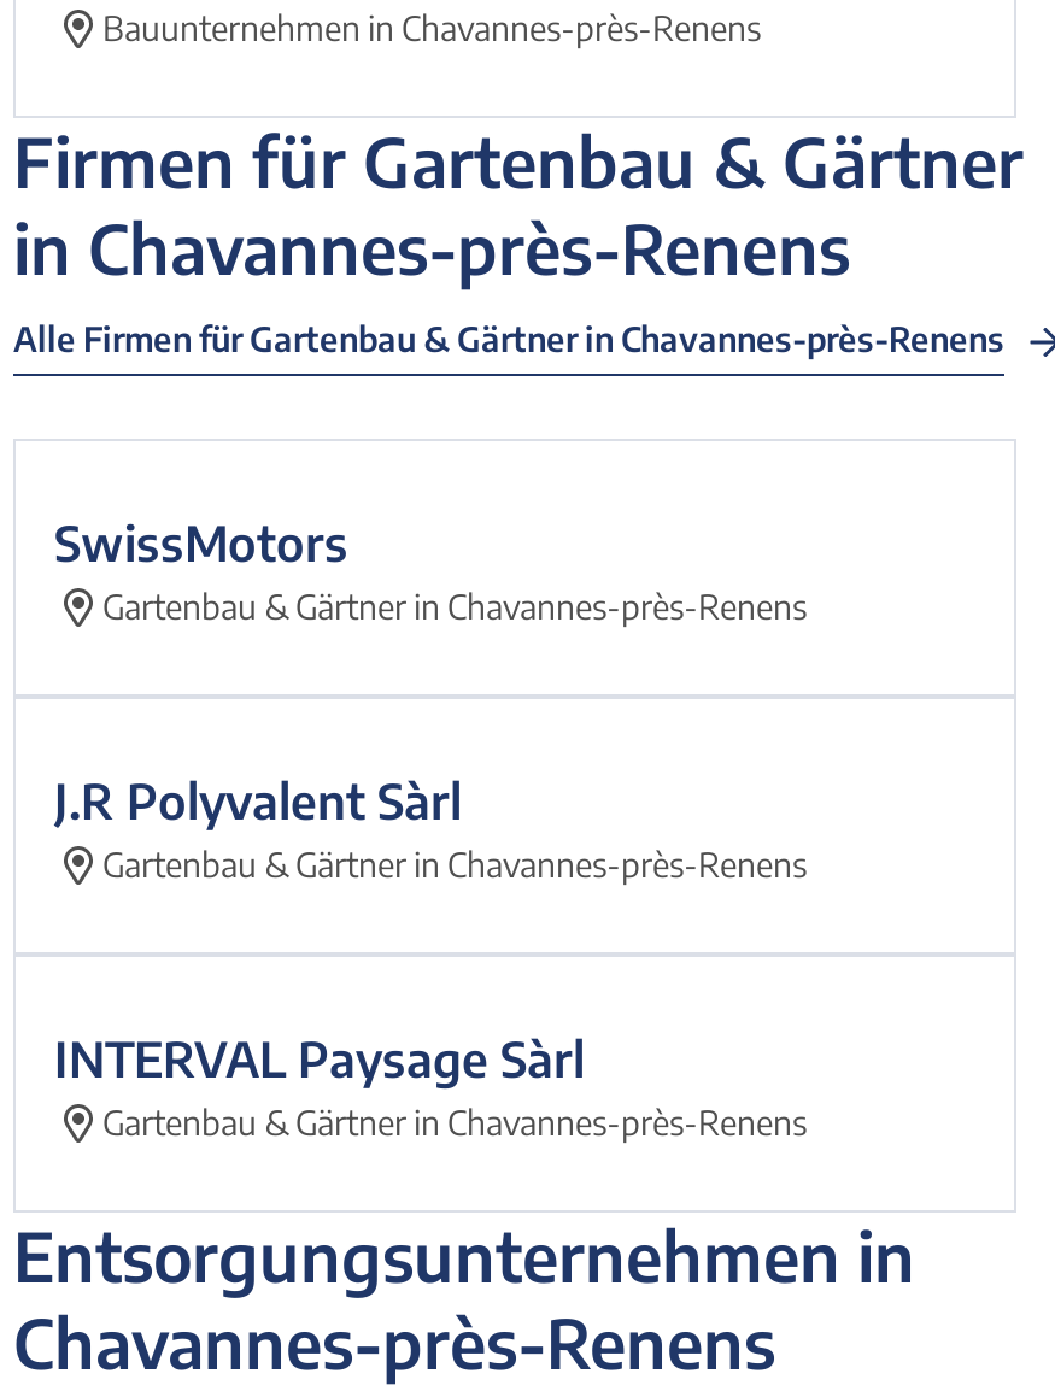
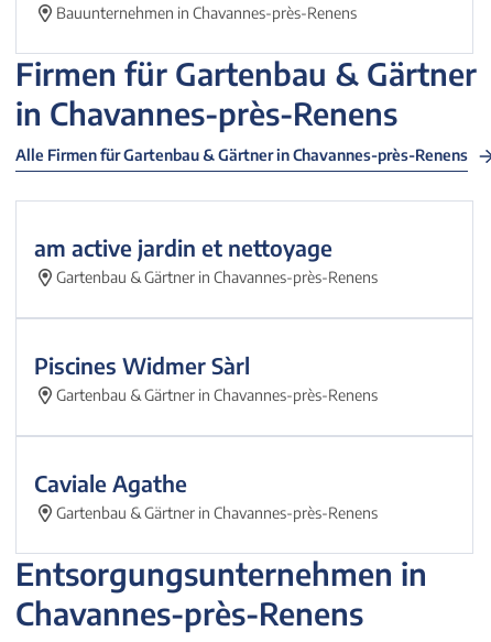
[54,511,348,571] SwissMotors -> [34,233,332,261] am active jardin et nettoyage
[54,769,462,829] J.R Polyvalent Sàrl -> [34,351,250,379] Piscines Widmer Sàrl
[54,1027,585,1087] INTERVAL Paysage Sàrl -> [34,469,187,497] Caviale Agathe

